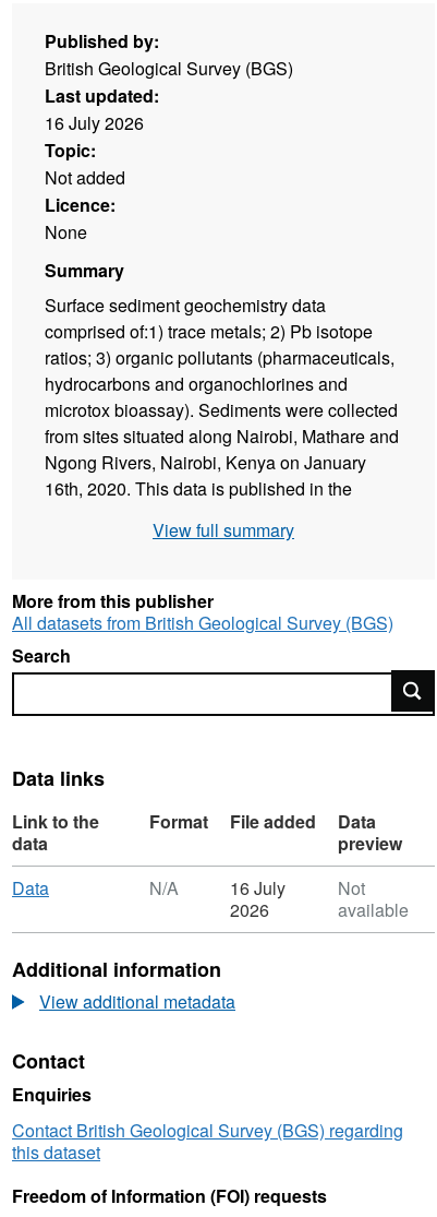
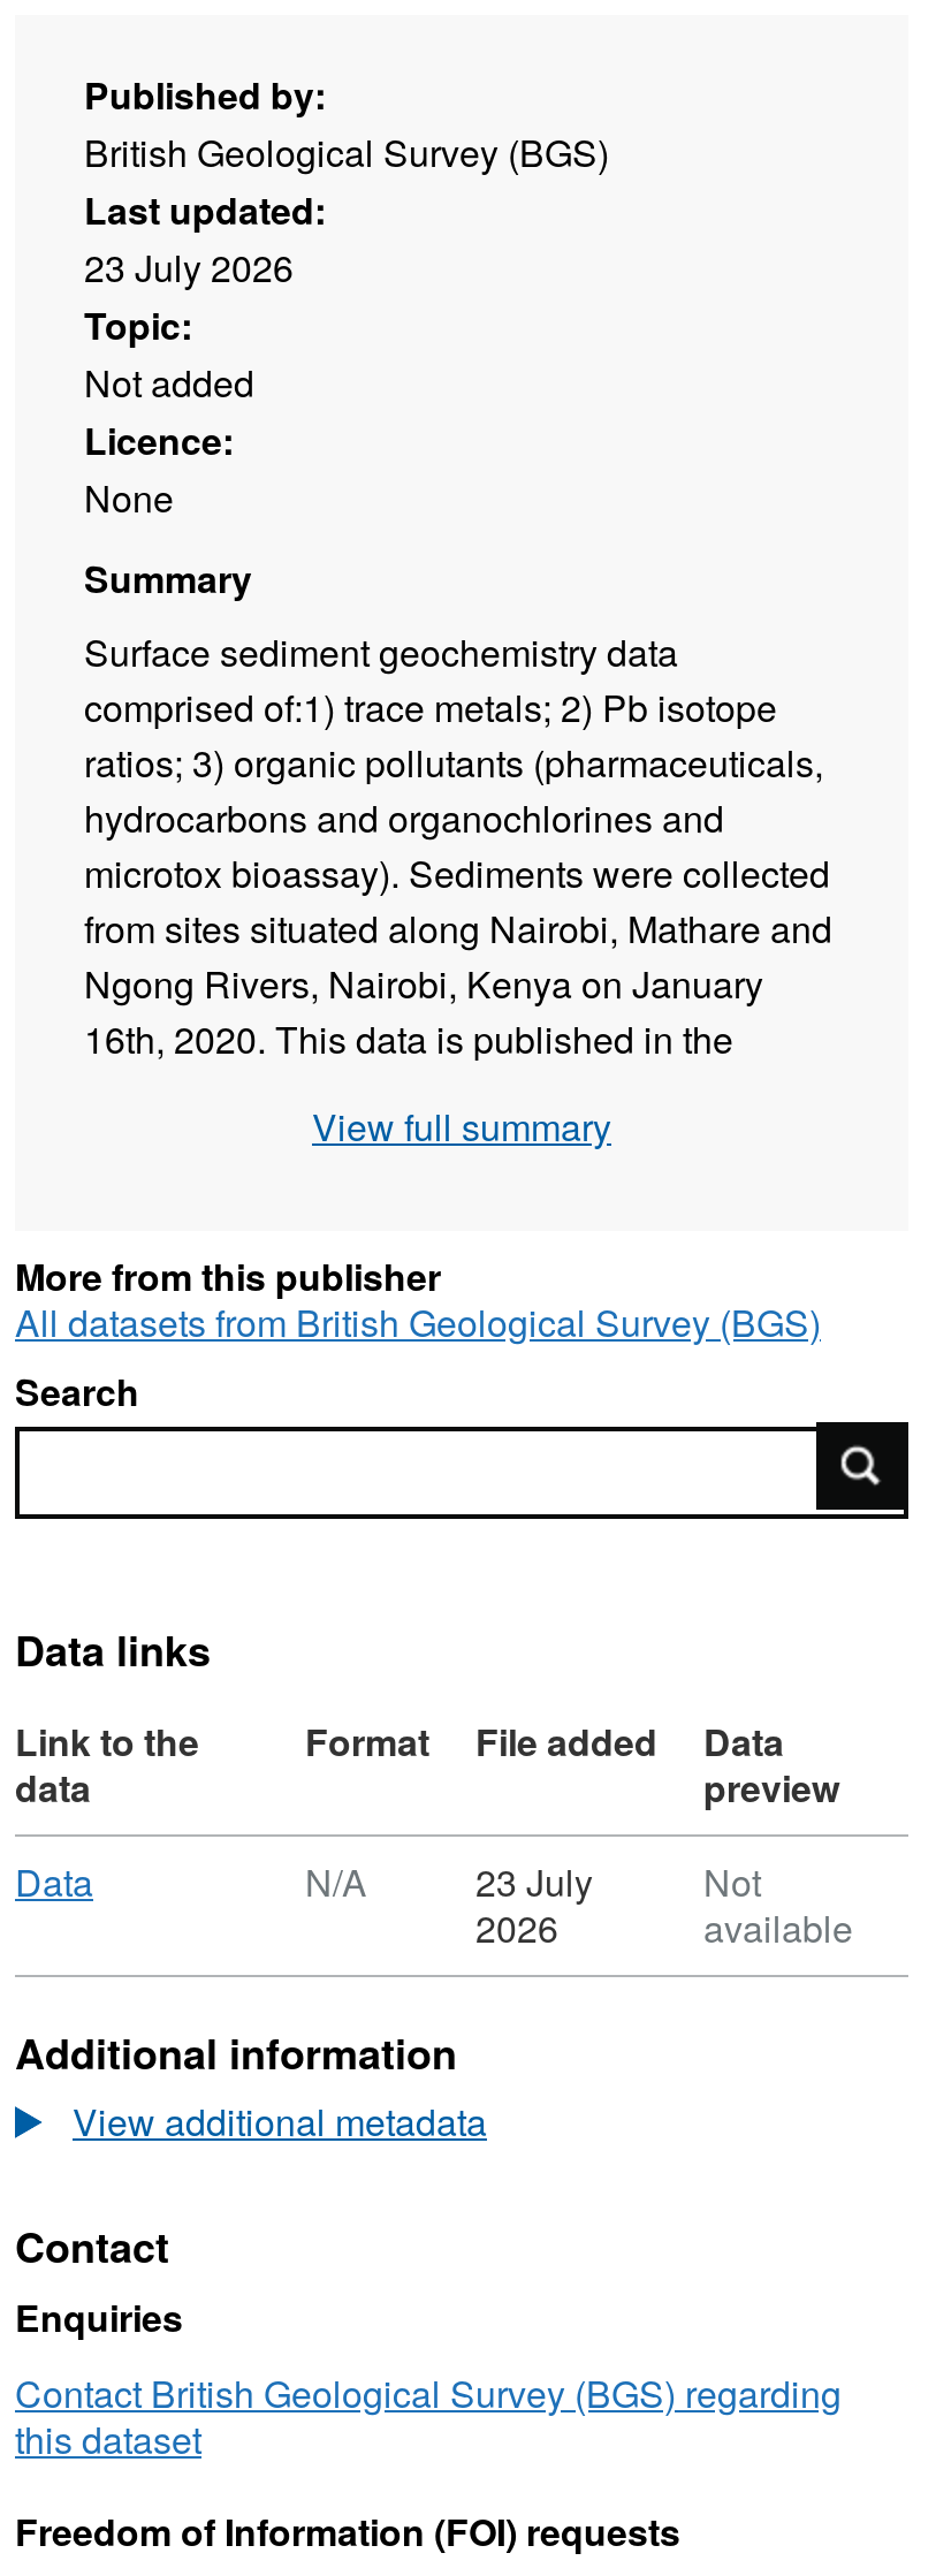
[45,110,144,136] 16 July 2026 -> [84,241,294,294] 23 July 2026
[230,876,286,901] 16 July -> [475,1856,593,1909] 23 July

